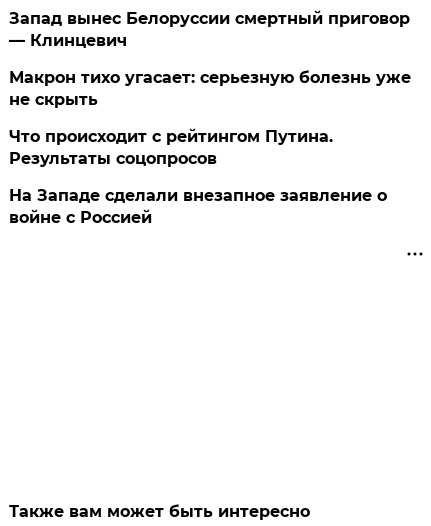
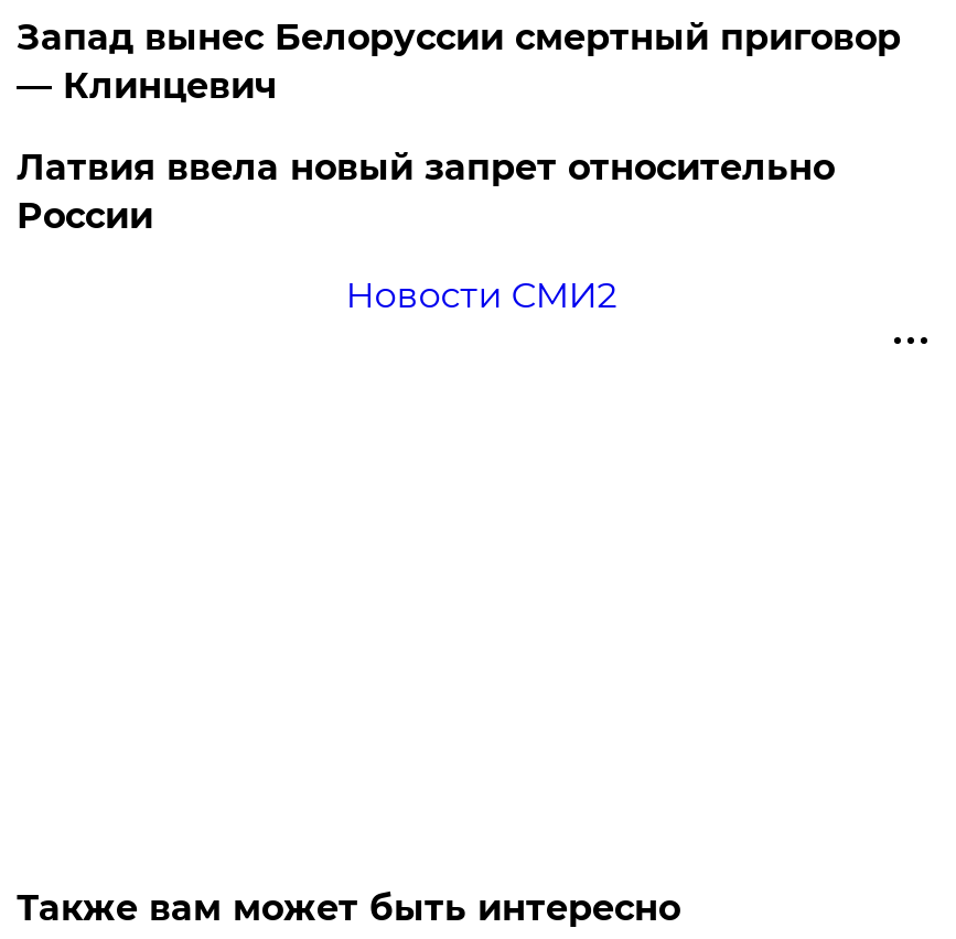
[9,68,411,227] Макрон тихо угасает: серьезную болезнь уже | не скрыть | Что происходит с рейтингом Путина. | Результаты соцопросов | На Западе сделали внезапное заявление о | войне с Россией -> [16,145,834,315] Латвия ввела новый запрет относительно | России | Новости СМИ2

